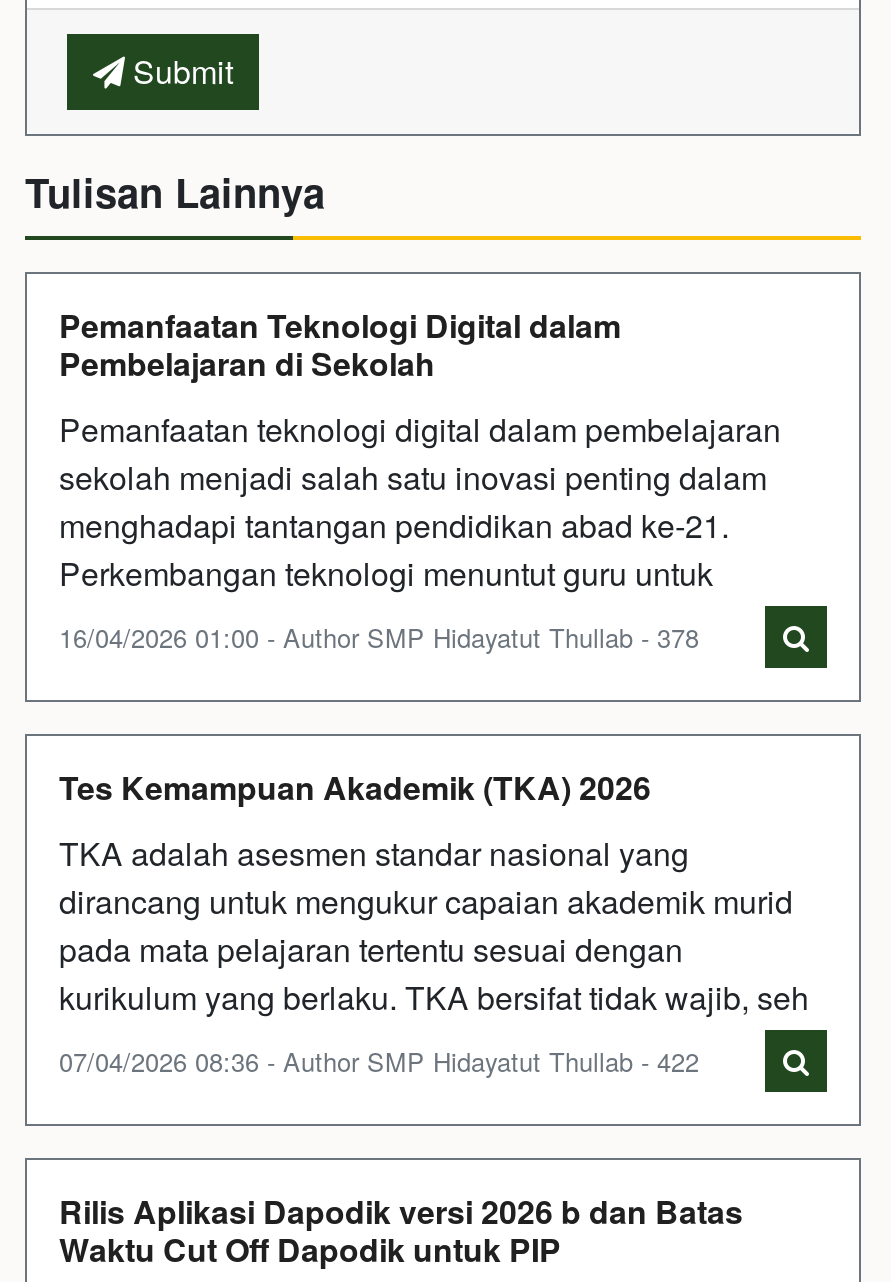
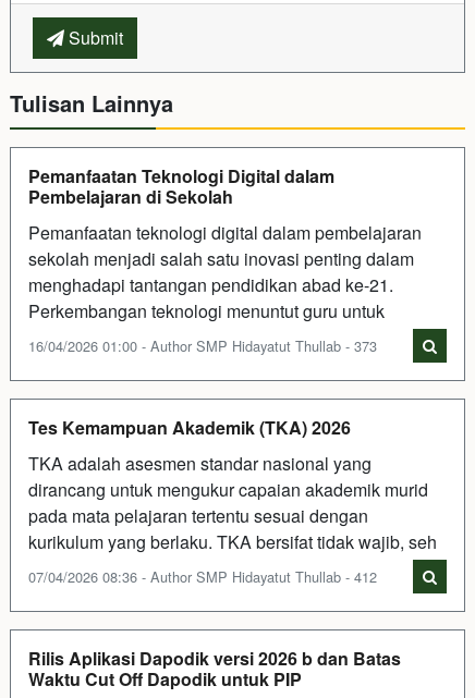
[59,618,699,656] 16/04/2026 01:00 - Author SMP Hidayatut Thullab - 378 -> [28,336,377,356] 16/04/2026 01:00 - Author SMP Hidayatut Thullab - 373
[59,1042,699,1080] 07/04/2026 08:36 - Author SMP Hidayatut Thullab - 422 -> [28,566,377,587] 07/04/2026 08:36 - Author SMP Hidayatut Thullab - 412

